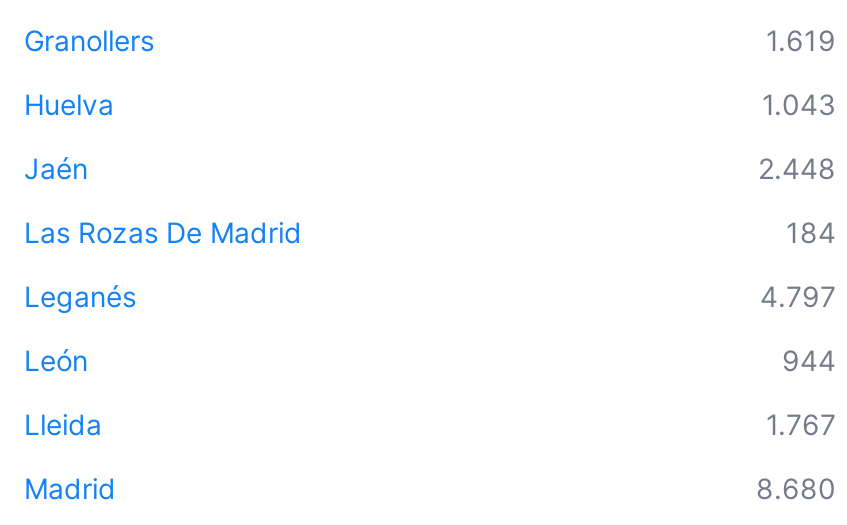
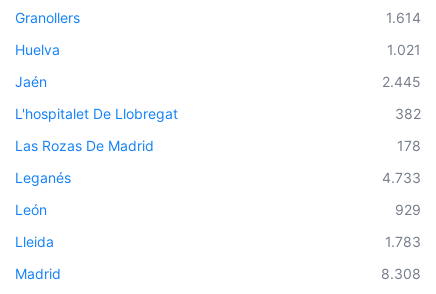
[766,22,836,56] 1.619 -> [386,9,421,26] 1.614
[762,86,836,120] 1.043 -> [387,41,421,58] 1.021
[758,150,836,184] 2.448 -> [15,73,421,122] 2.445 | L'hospitalet De Llobregat | 382
[786,214,836,248] 184 -> [397,137,421,154] 178
[760,278,836,312] 4.797 -> [382,169,421,186] 4.733
[782,342,836,376] 944 -> [395,201,421,218] 929
[766,406,836,440] 1.767 -> [385,233,421,250] 1.783
[756,470,836,504] 8.680 -> [381,265,421,282] 8.308

